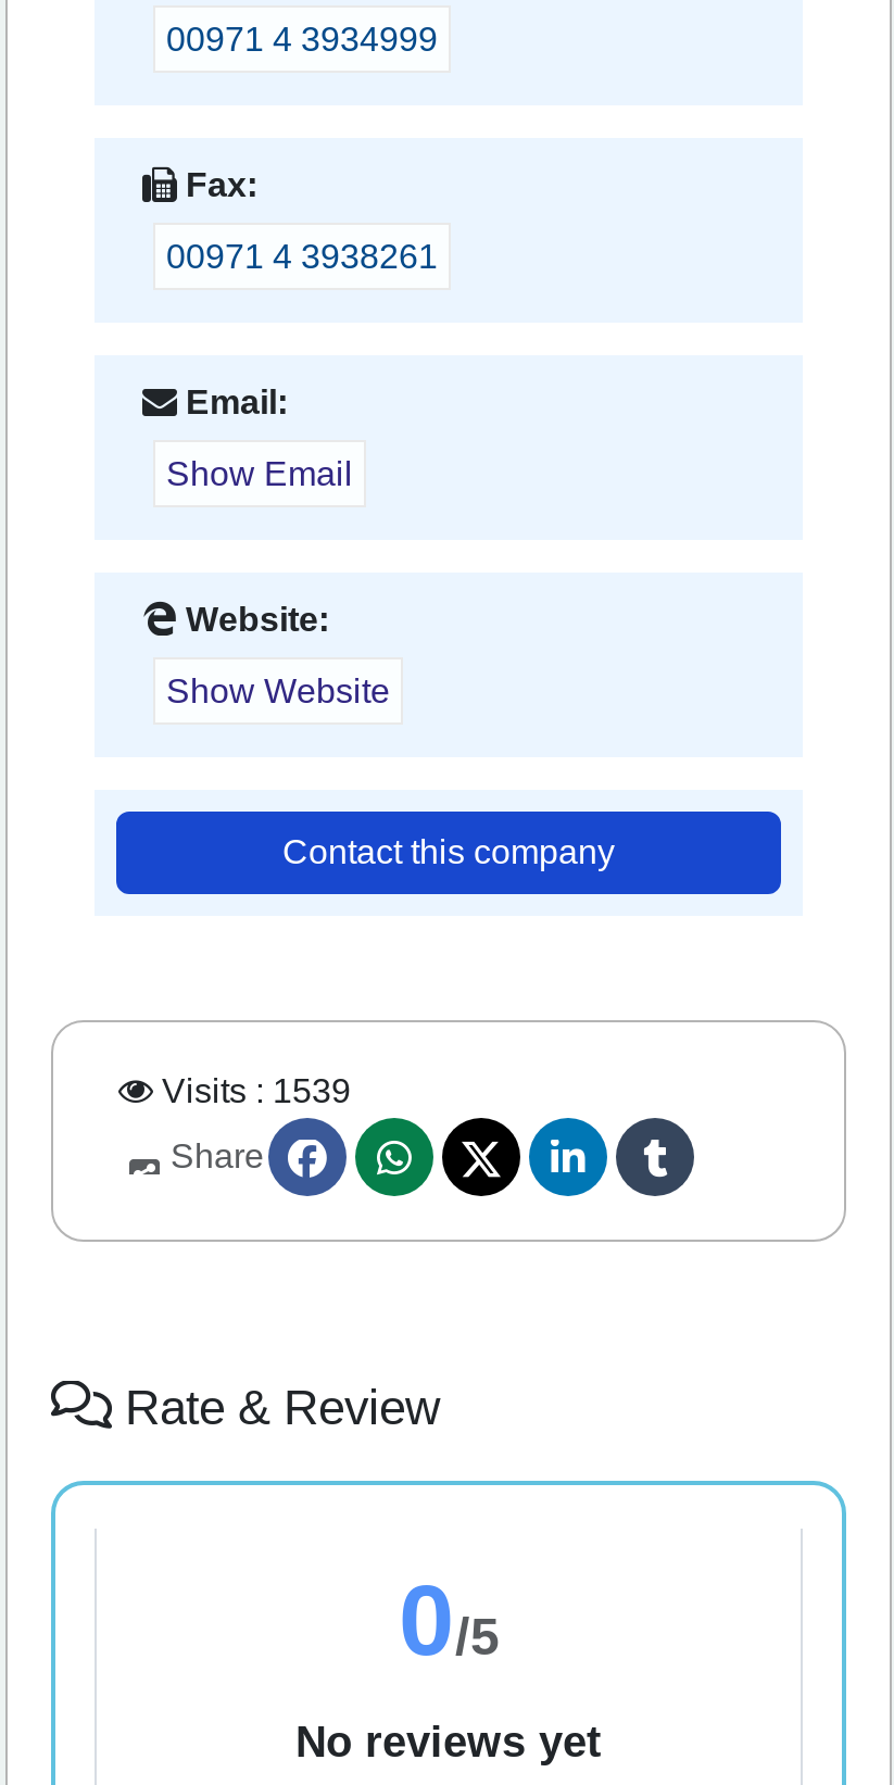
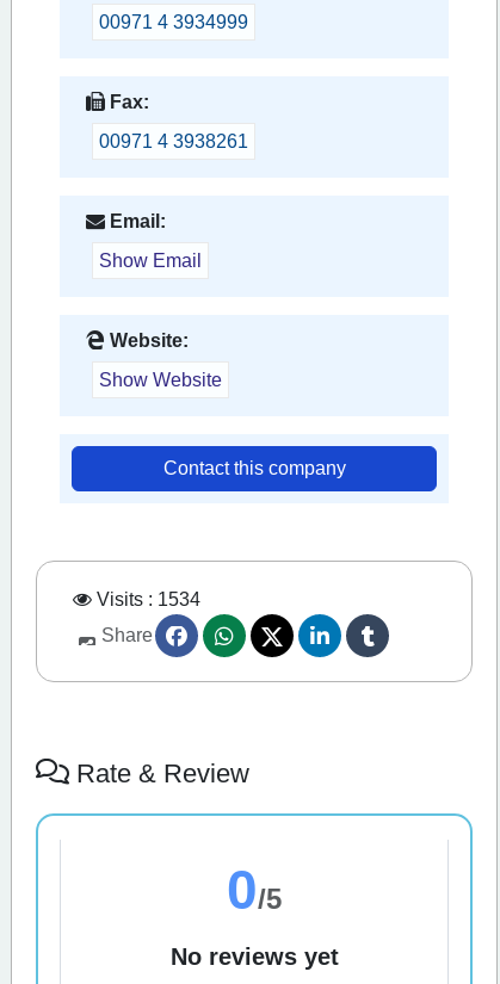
[153,1072,351,1109] Visits : 1539 -> [92,589,200,609] Visits : 1534

